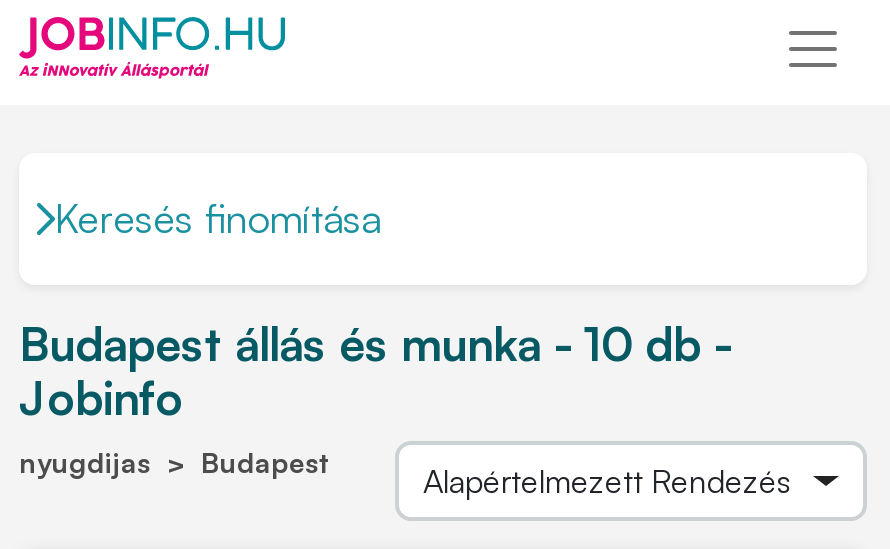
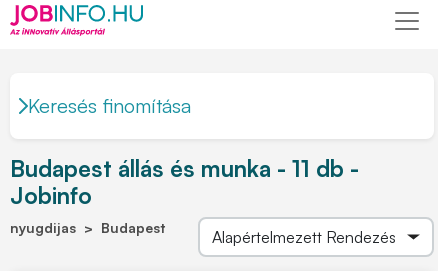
[19,315,731,373] Budapest állás és munka - 10 db - -> [10,154,359,183] Budapest állás és munka - 11 db -

